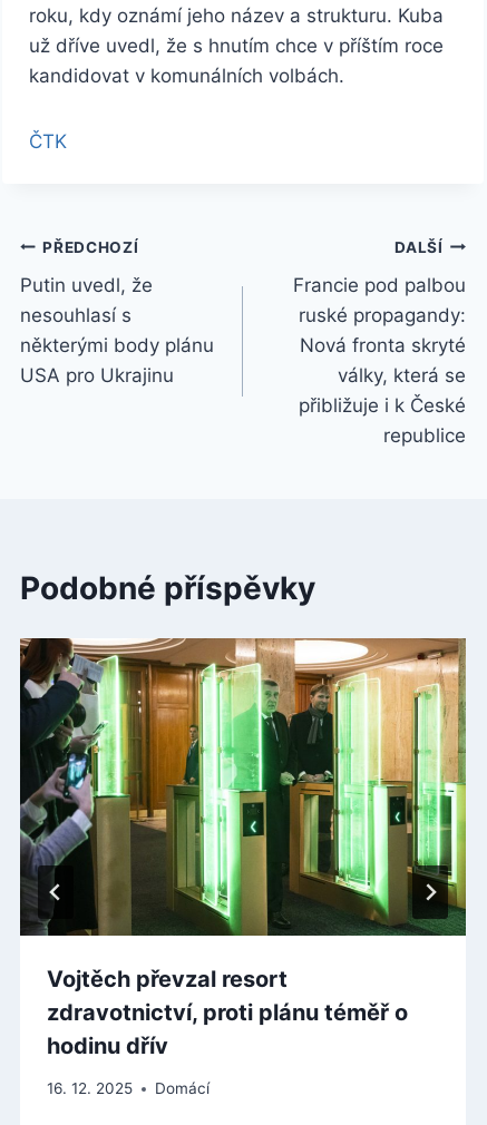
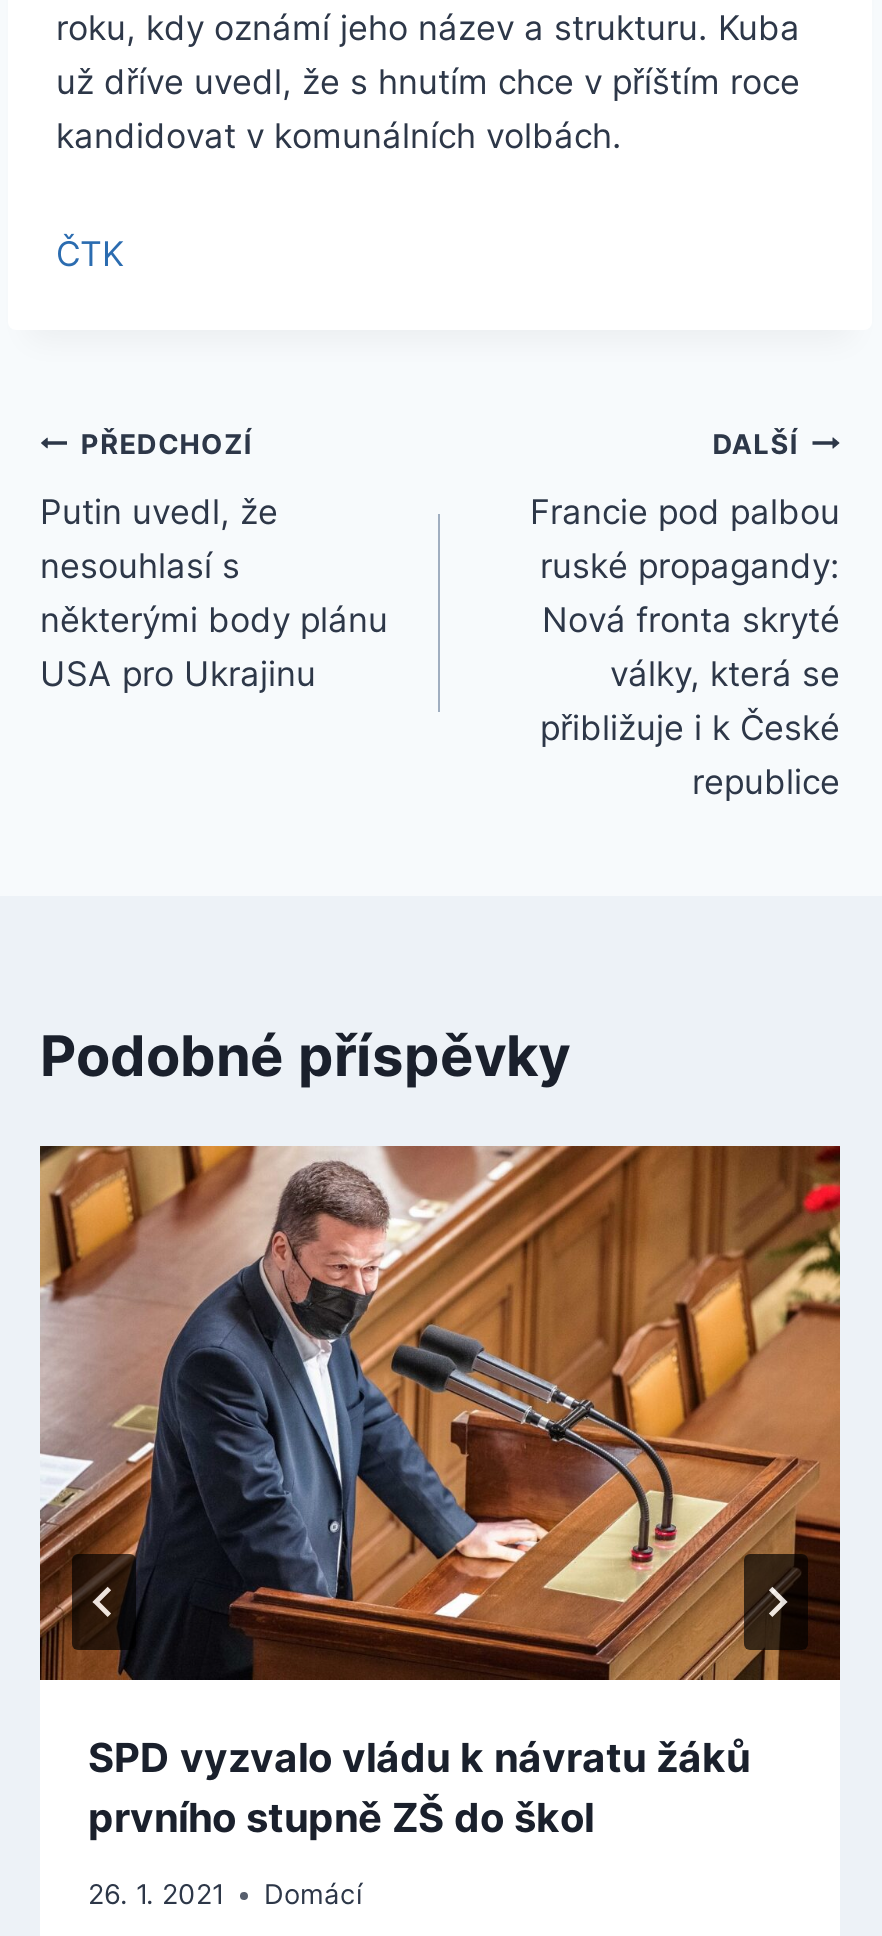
[19,637,467,1059] [image] | Vojtěch převzal resort | zdravotnictví, proti plánu téměř o | hodinu dřív -> [38,1144,842,1842] [image] | SPD vyzvalo vládu k návratu žáků | prvního stupně ZŠ do škol
[47,1080,210,1098] 16. 12. 2025 Domácí -> [88,1879,362,1911] 26. 1. 2021 Domácí

